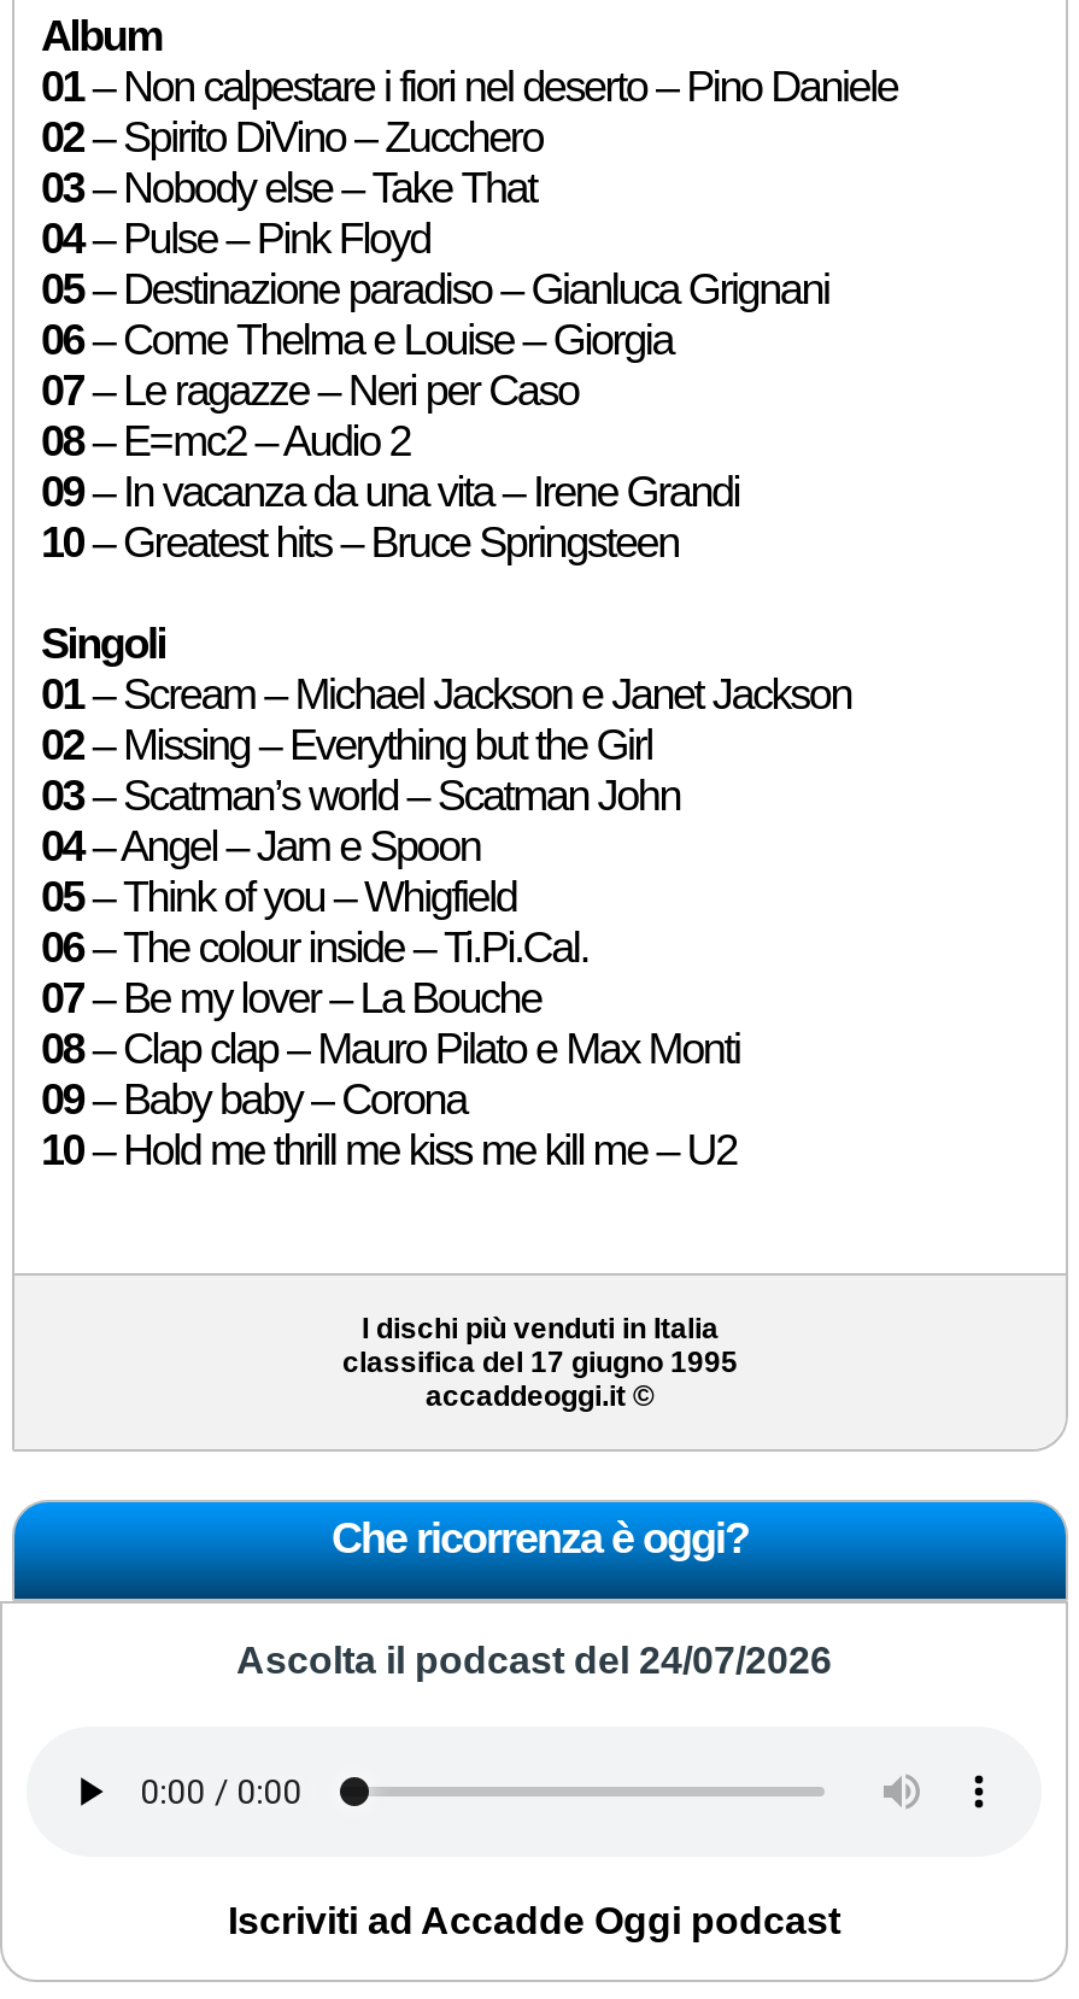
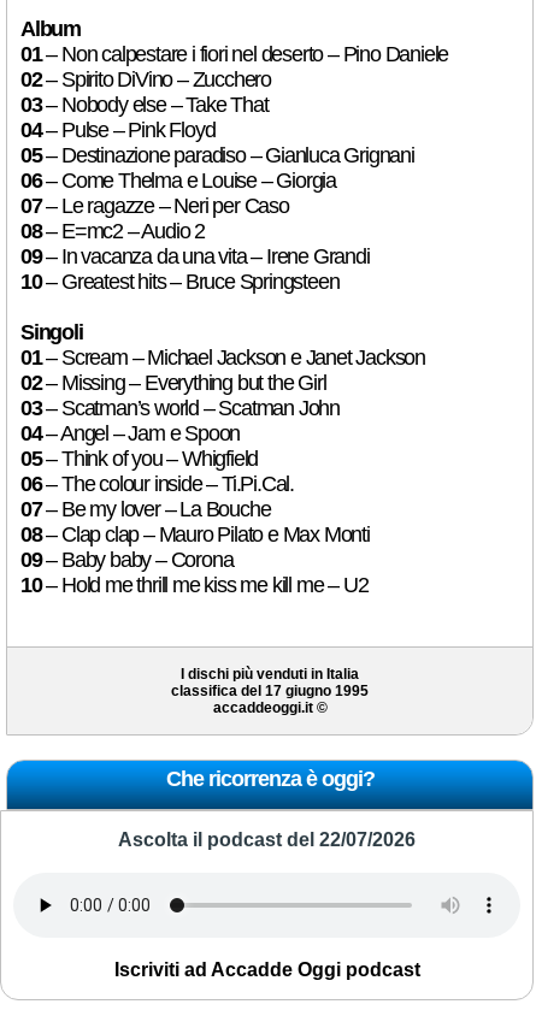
[236,1639,832,1680] Ascolta il podcast del 24/07/2026 -> [118,829,416,850] Ascolta il podcast del 22/07/2026

